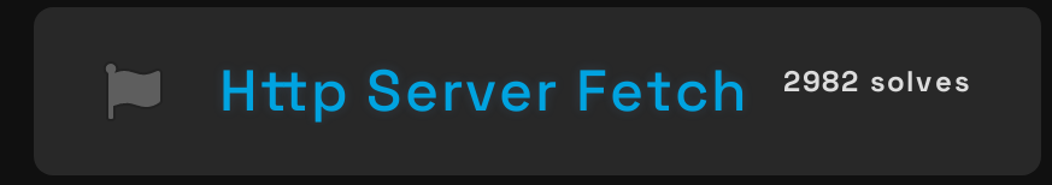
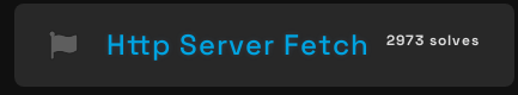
[219,52,971,126] Http Server Fetch 2982 solves -> [106,26,480,62] Http Server Fetch 2973 solves

